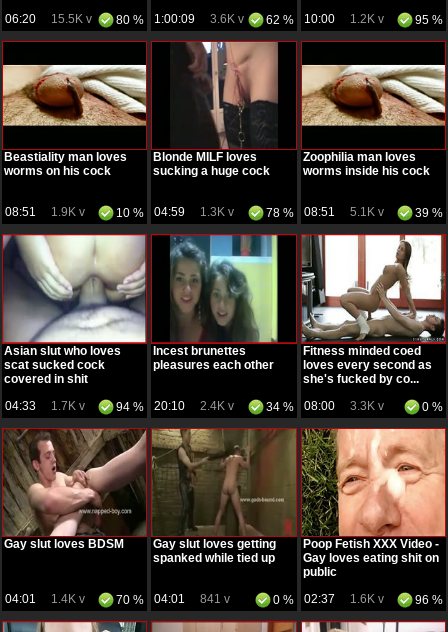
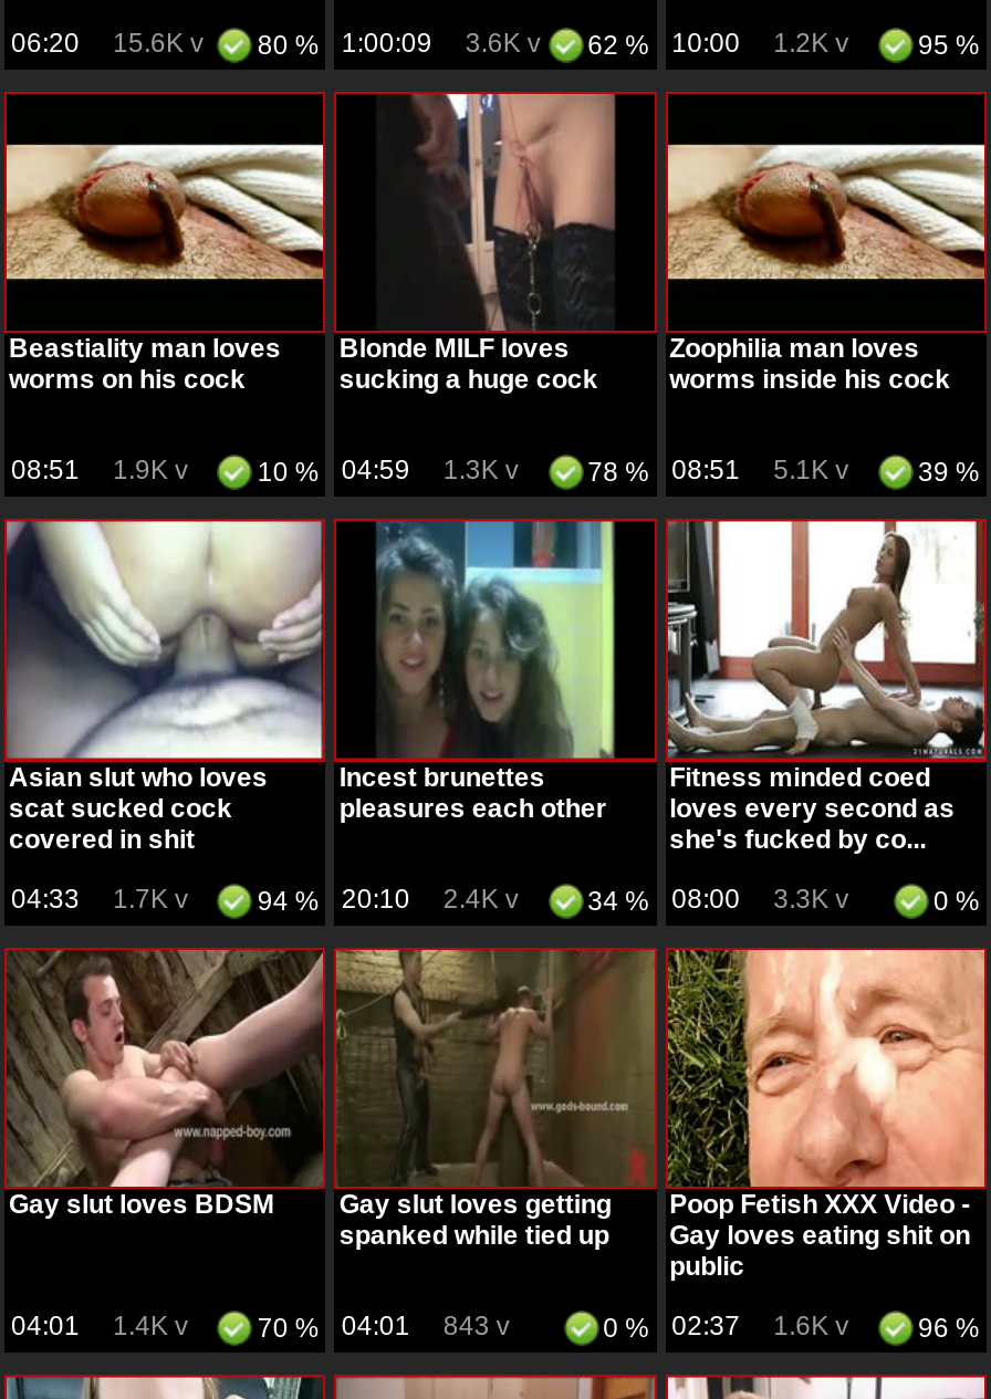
[5,11,384,26] 06:20 15.5K v 80 % 1:00:09 3.6K v 62 % 10:00 1.2K v -> [11,27,849,60] 06:20 15.6K v 80 % 1:00:09 3.6K v 62 % 10:00 1.2K v
[116,592,230,607] 70 % 04:01 841 v -> [257,1311,509,1344] 70 % 04:01 843 v

